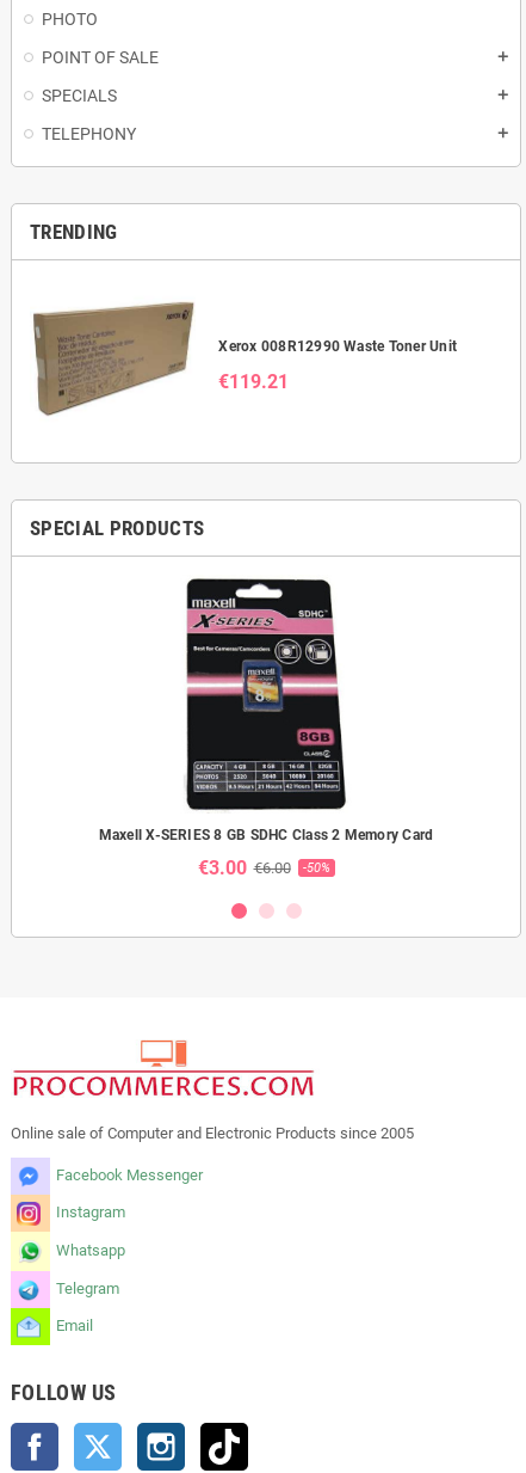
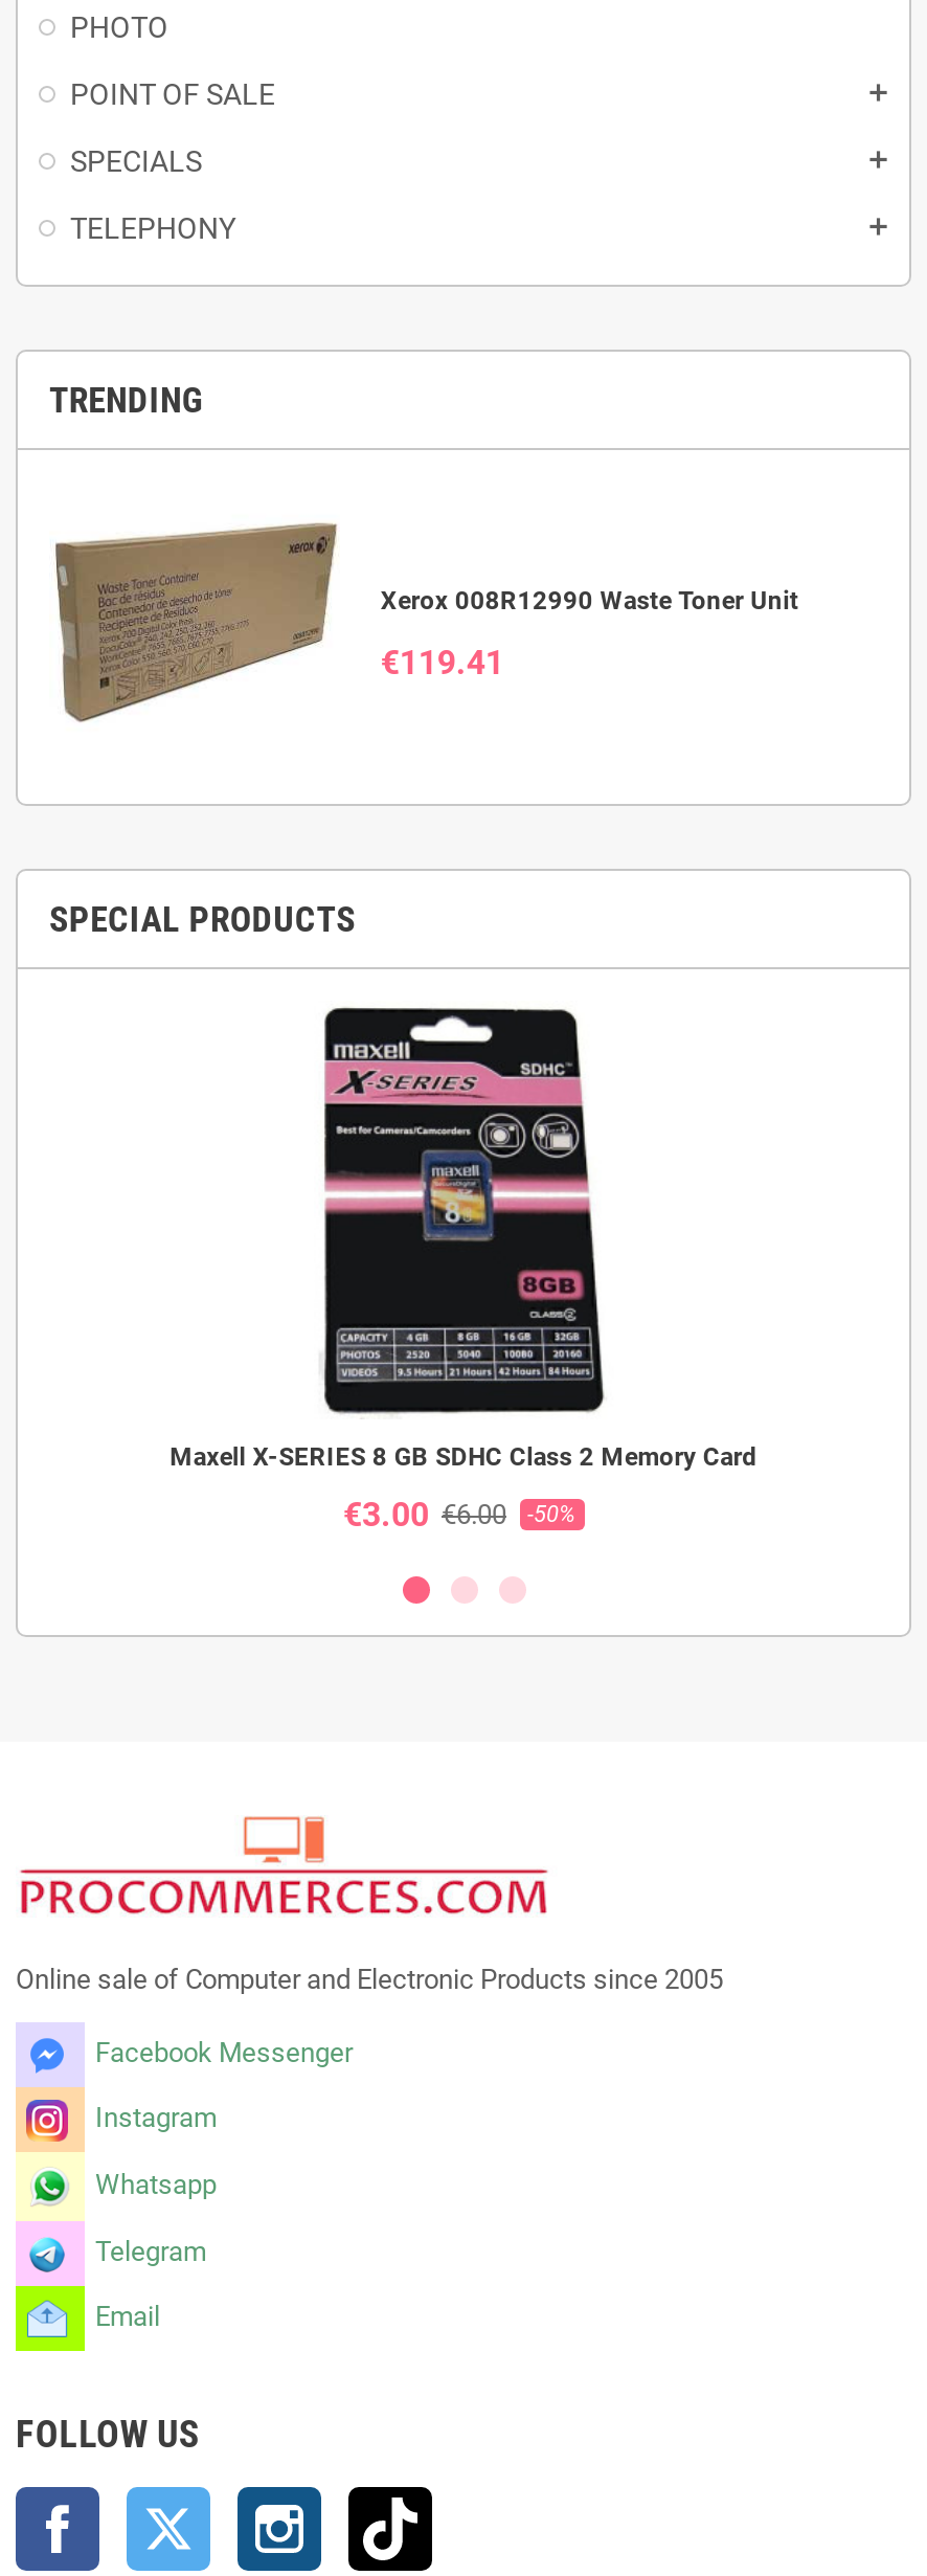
[219,371,289,394] €119.21 -> [381,644,504,683] €119.41

